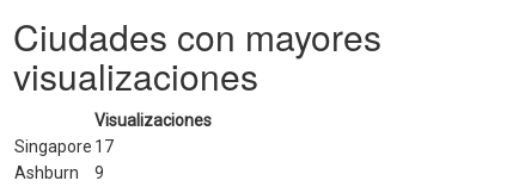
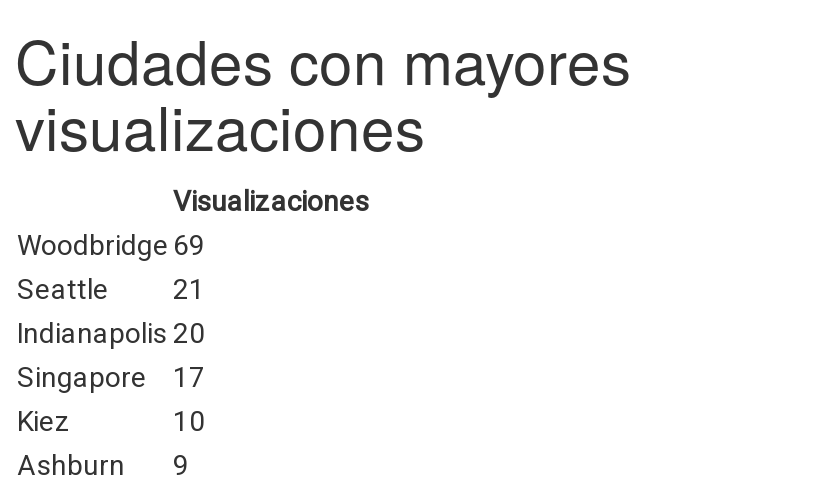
[14,137,114,156] Singapore 17 -> [17,229,205,437] Woodbridge 69 | Seattle | 21 | Indianapolis 20 | Singapore | 17 | Kiez | 10

